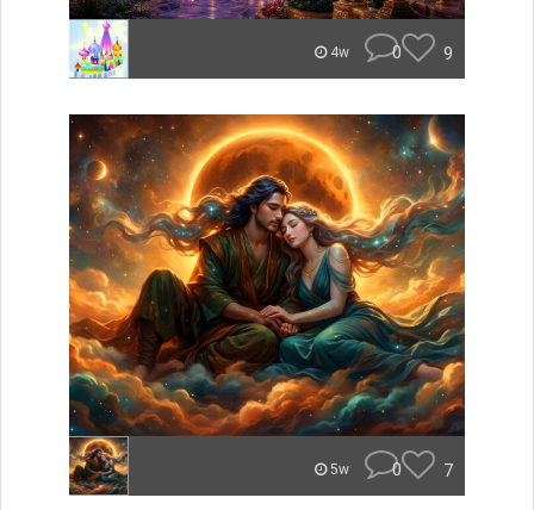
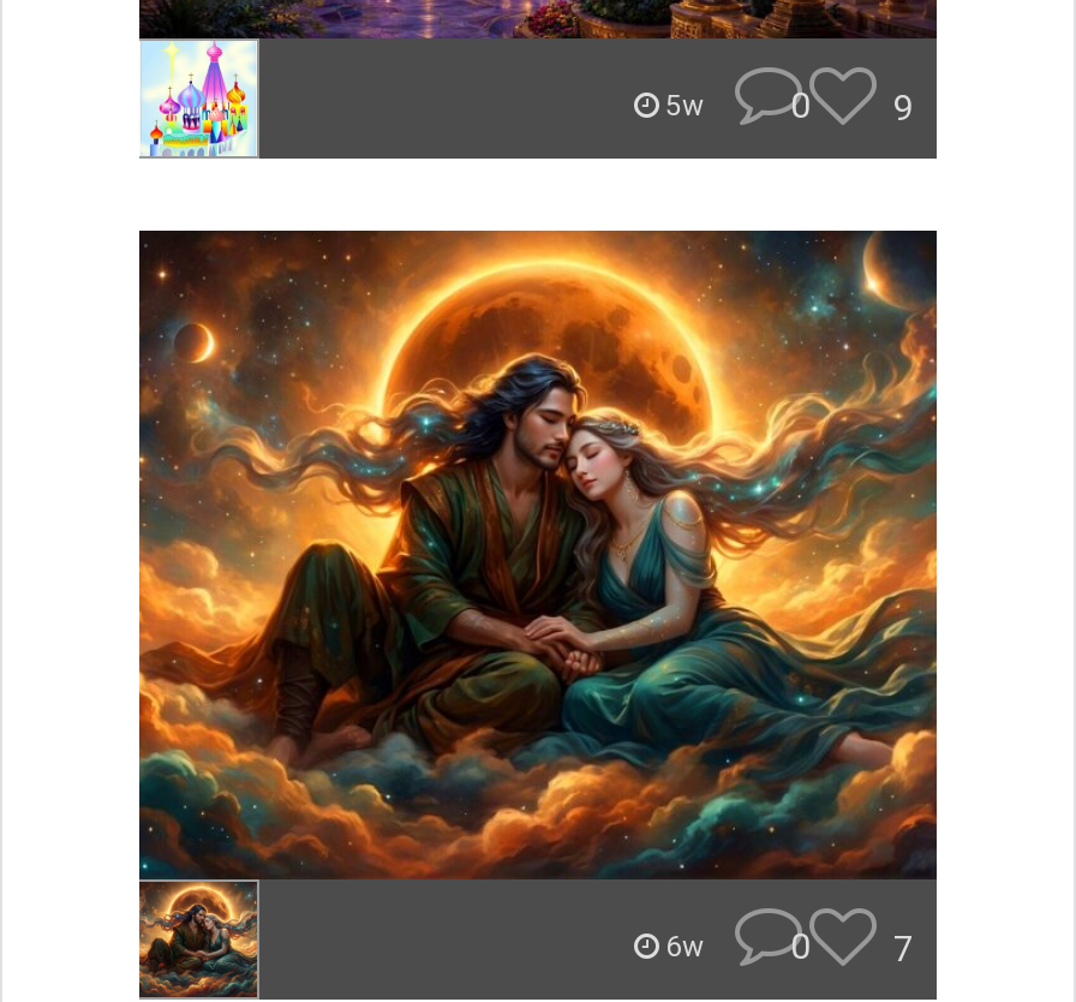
[327,44,353,61] 4w -> [658,89,711,123] 5w
[327,461,353,478] 5w -> [658,930,711,964] 6w

